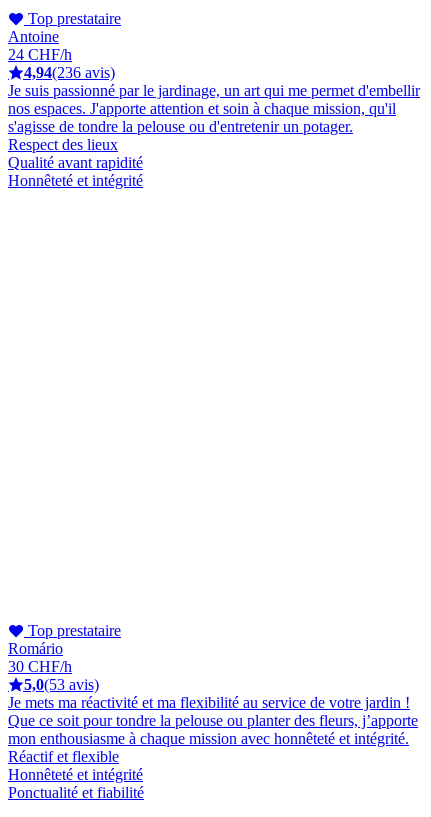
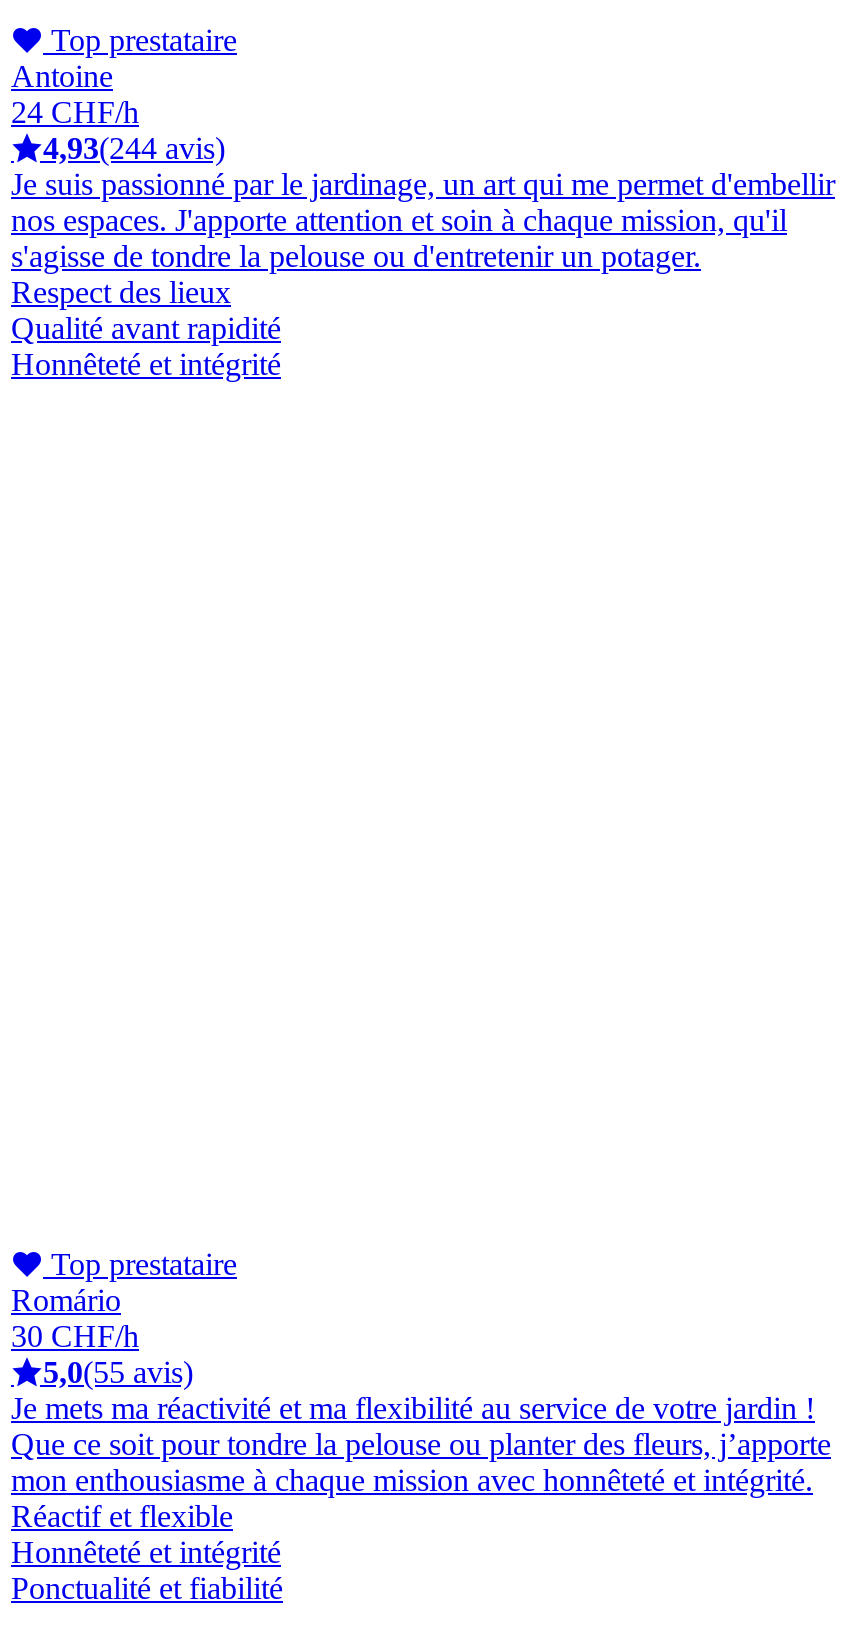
[24,64,115,81] 4,94(236 avis) -> [43,130,225,164] 4,93(244 avis)
[24,676,99,693] 5,0(53 avis) -> [43,1354,193,1388] 5,0(55 avis)

